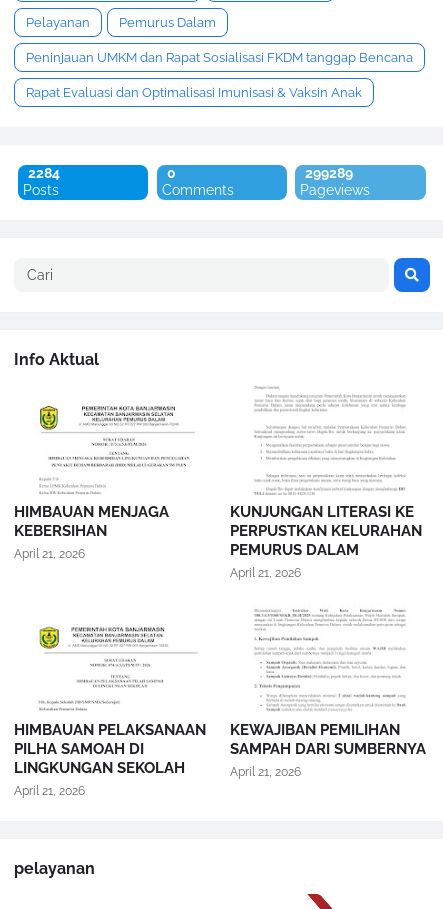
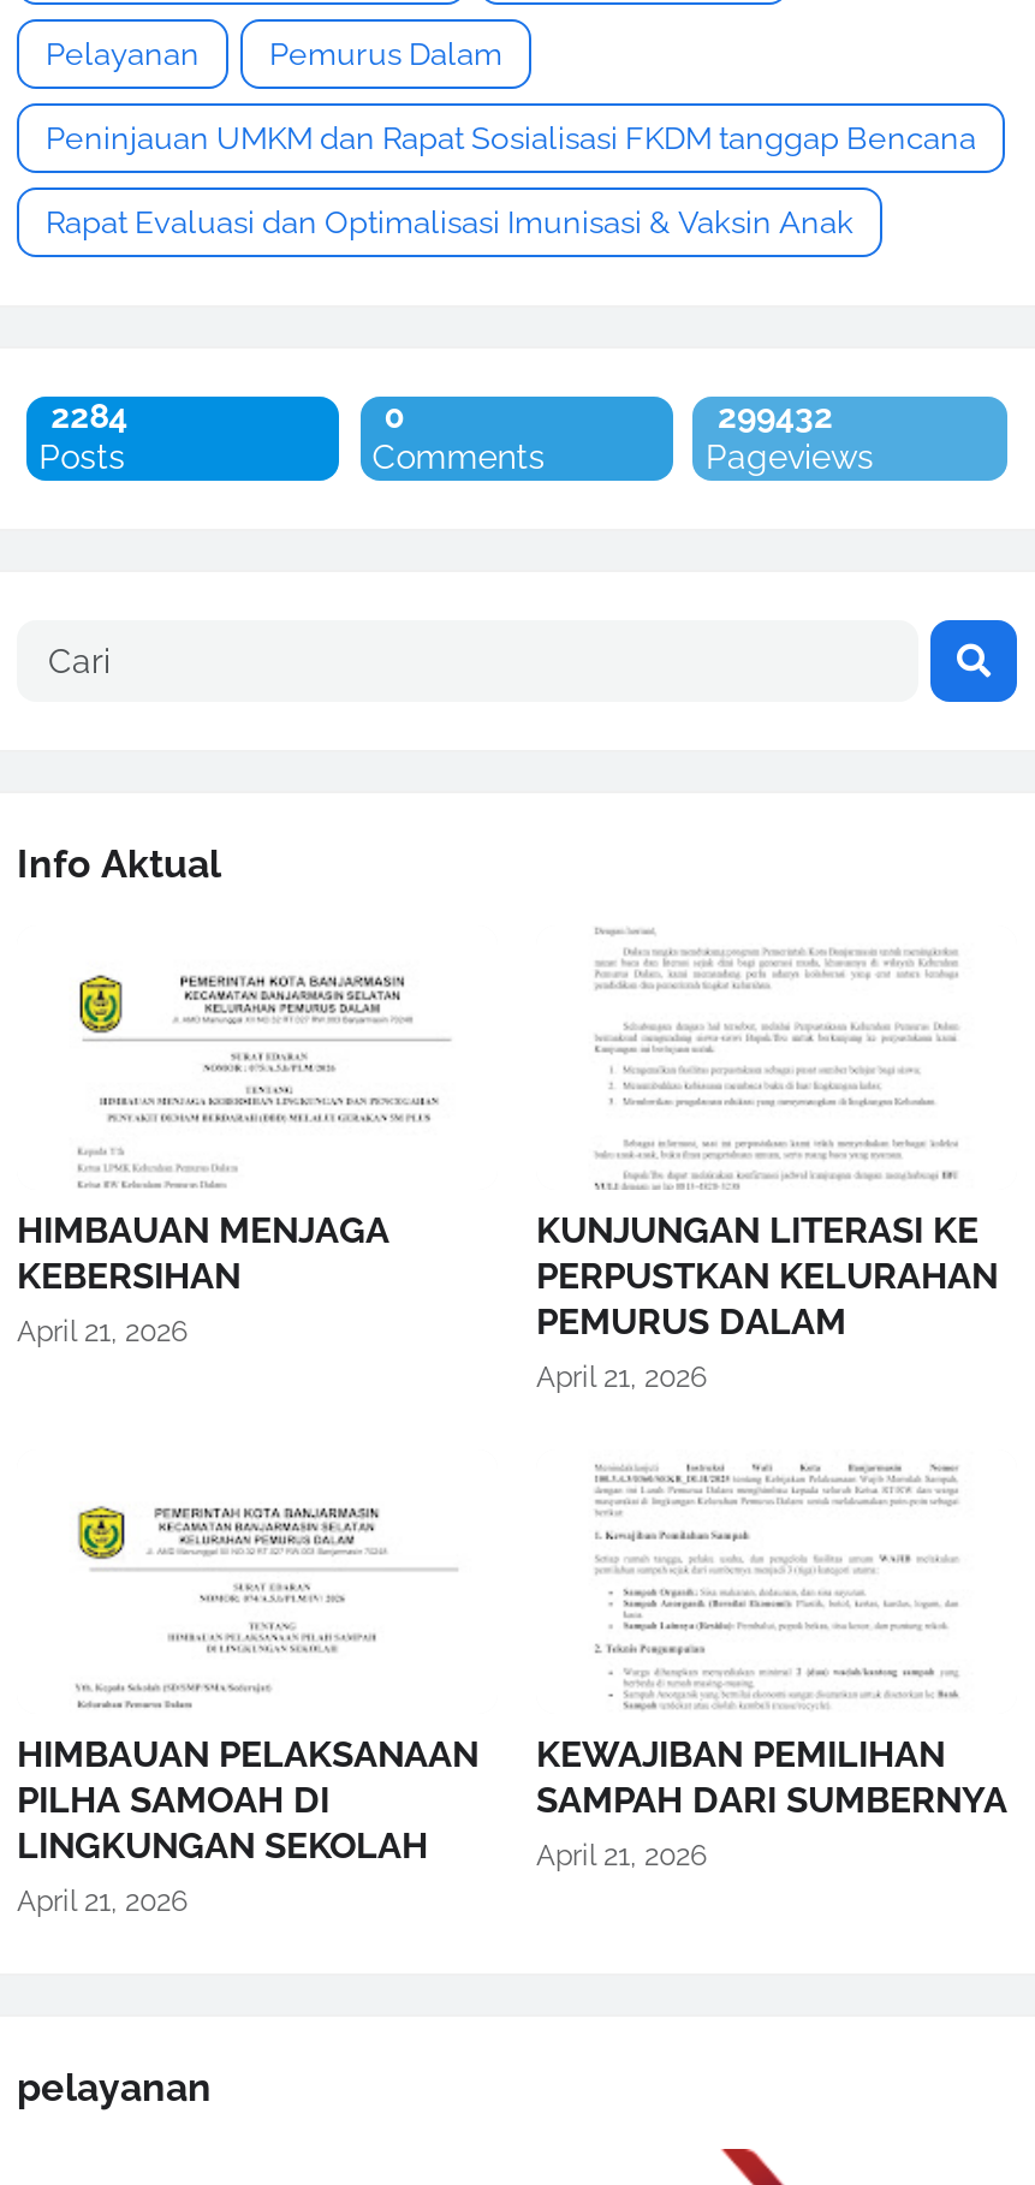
[305,165,353,181] 299289 -> [717,397,833,435] 299432

